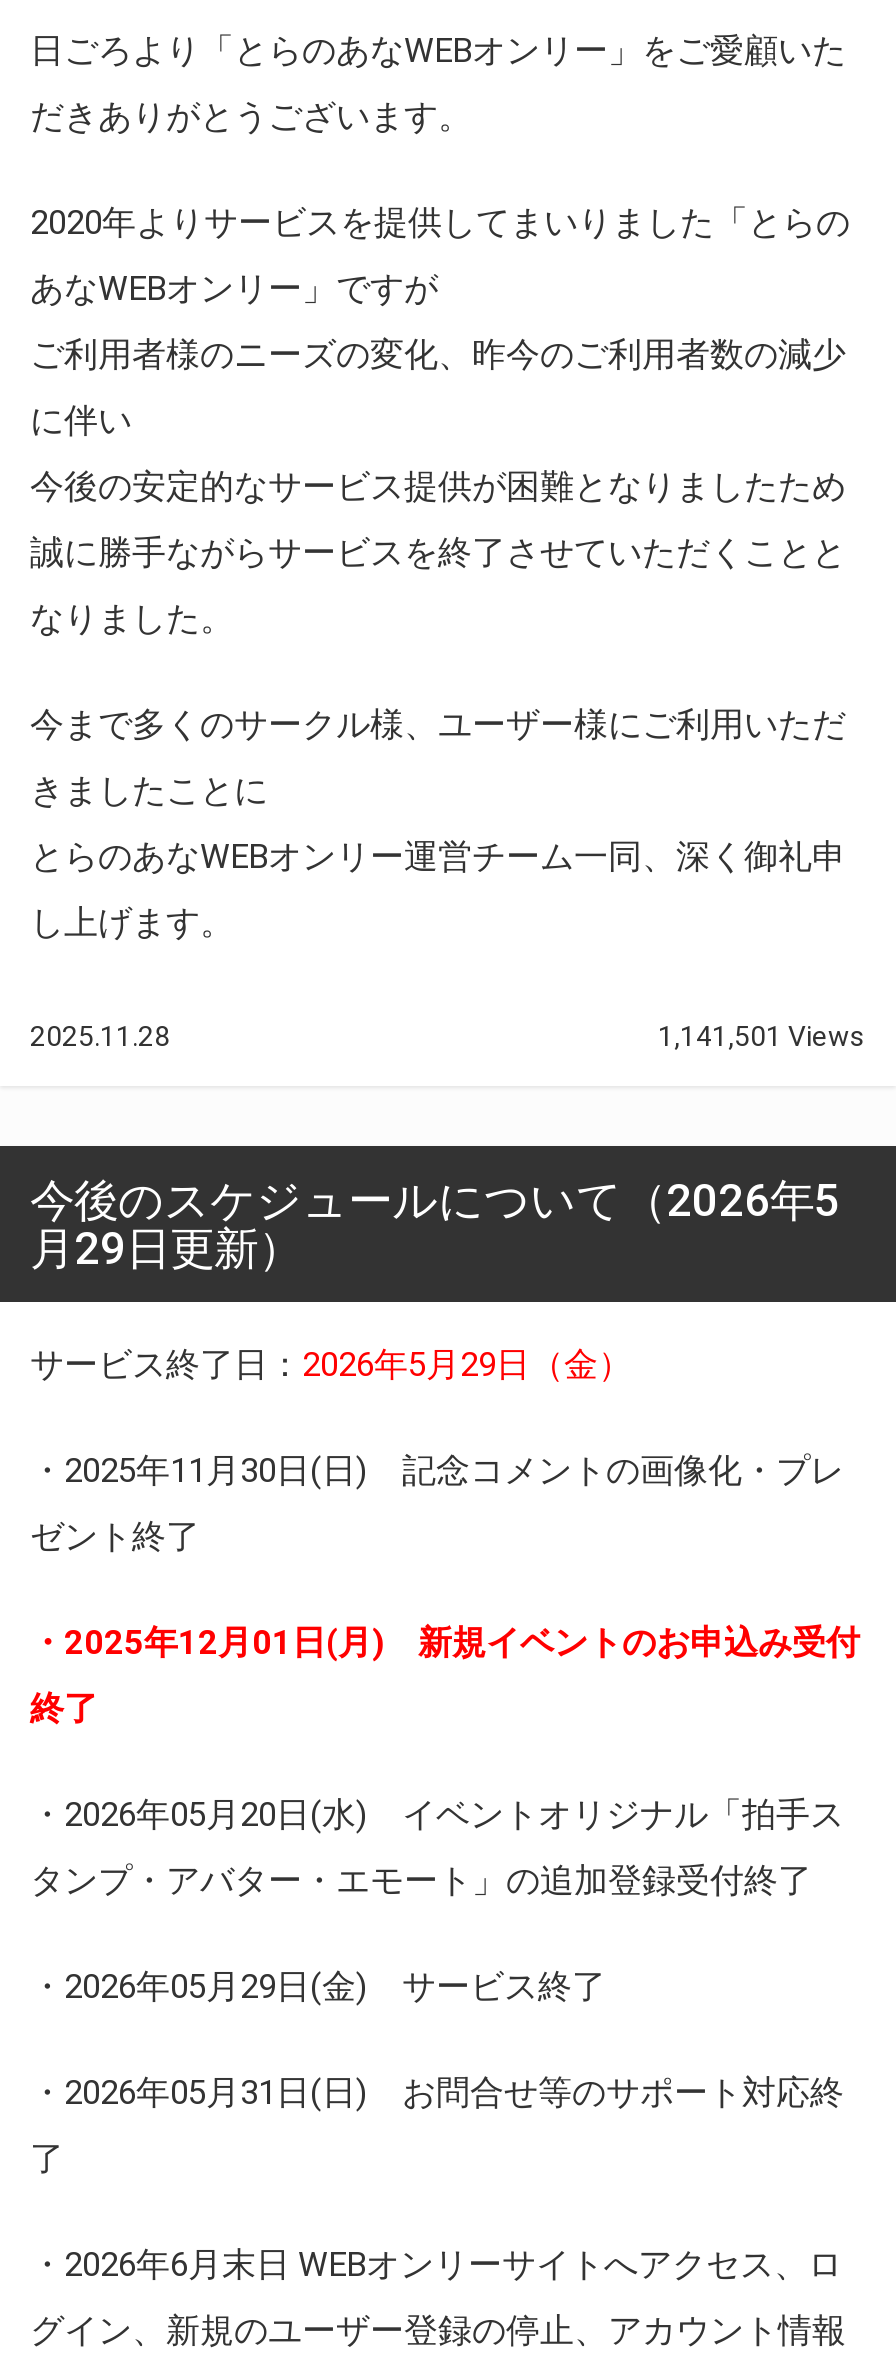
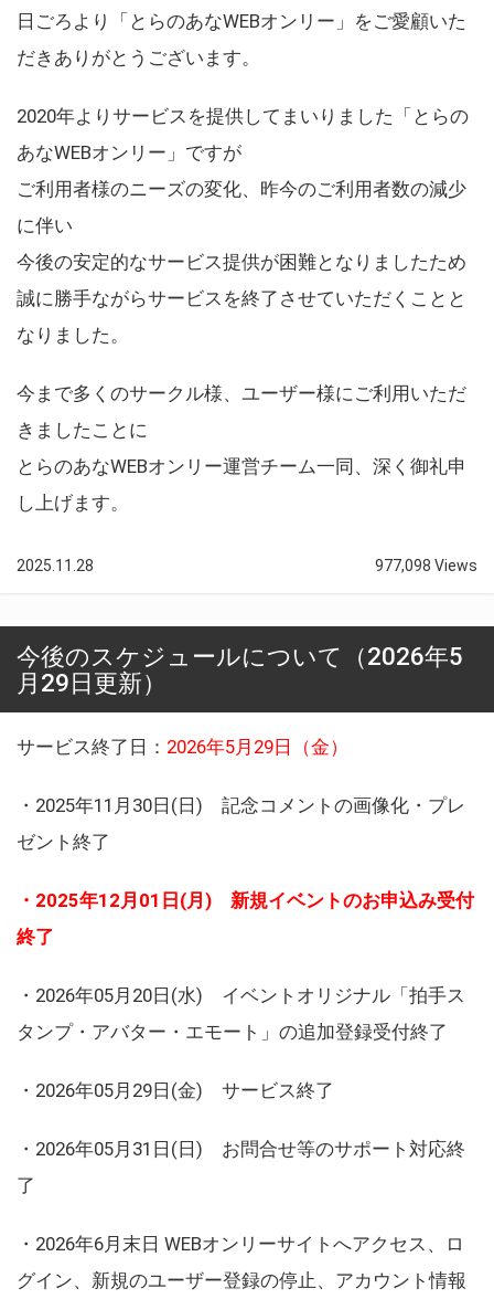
[658,1020,866,1052] 1,141,501 Views -> [375,556,477,574] 977,098 Views

